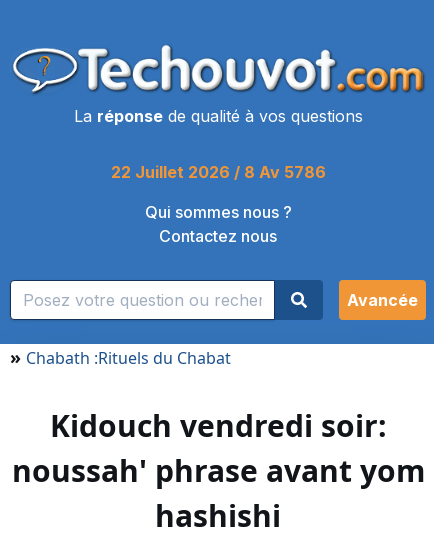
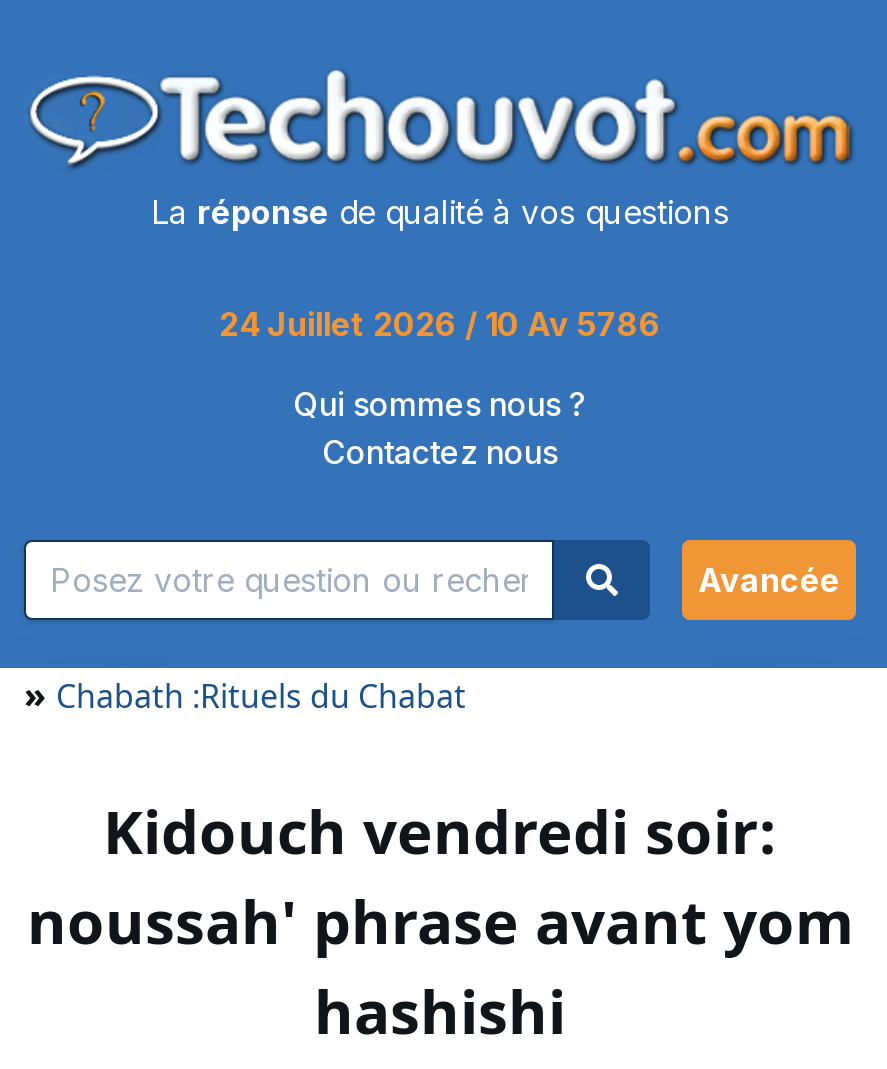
[110,162,325,182] 22 Juillet 2026 / 8 Av 5786 -> [219,304,661,344] 24 Juillet 2026 / 10 Av 5786

